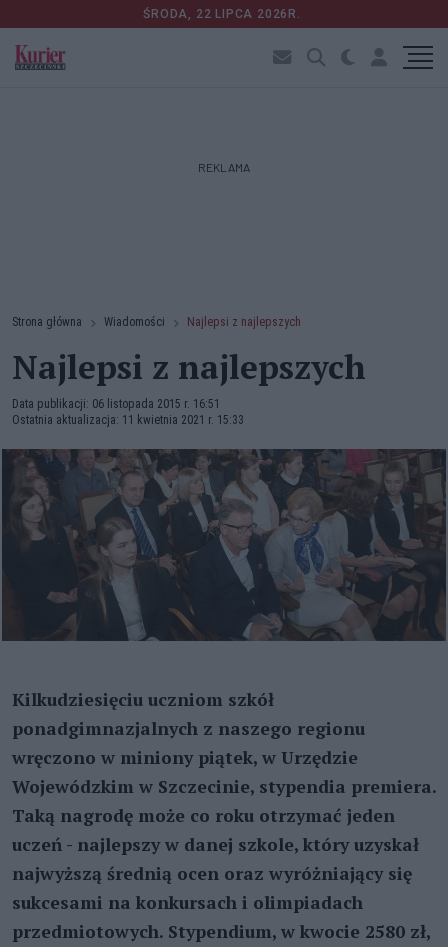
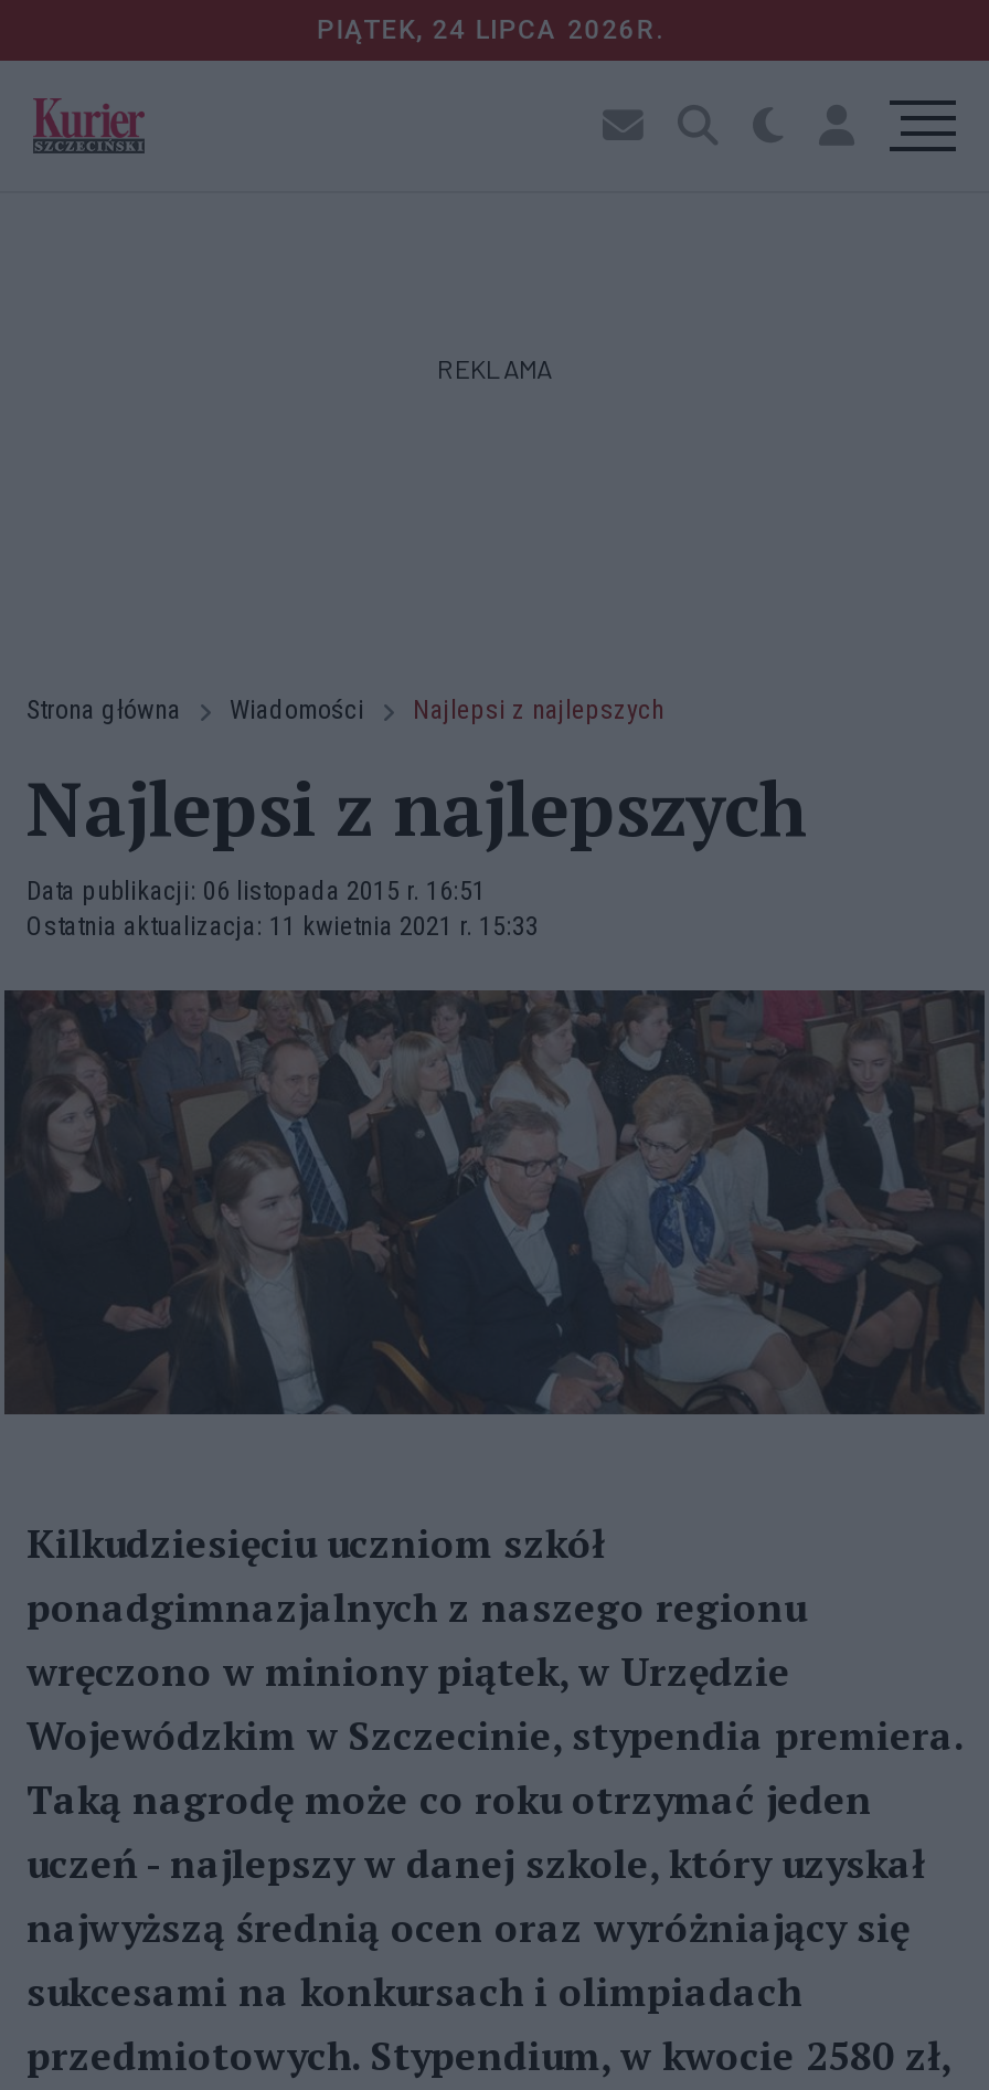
[143,7,305,21] ŚRODA, 22 LIPCA 2026R. -> [317,14,672,45] PIĄTEK, 24 LIPCA 2026R.

